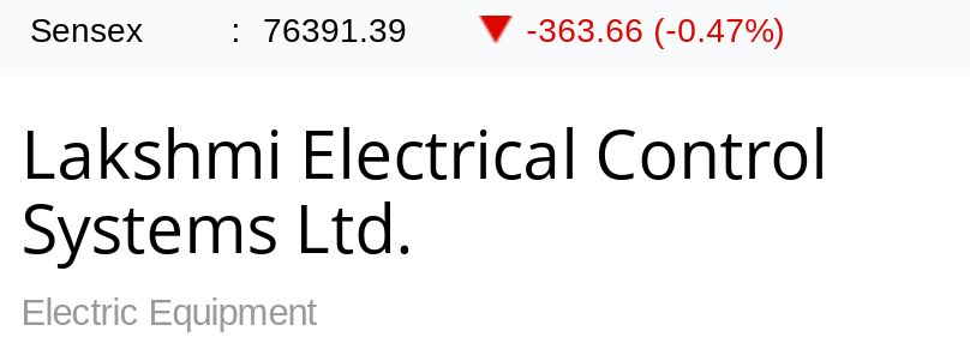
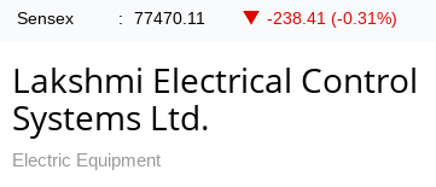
[263,11,407,49] 76391.39 -> [134,8,205,28] 77470.11
[526,11,785,49] -363.66 (-0.47%) -> [266,8,397,28] -238.41 (-0.31%)

